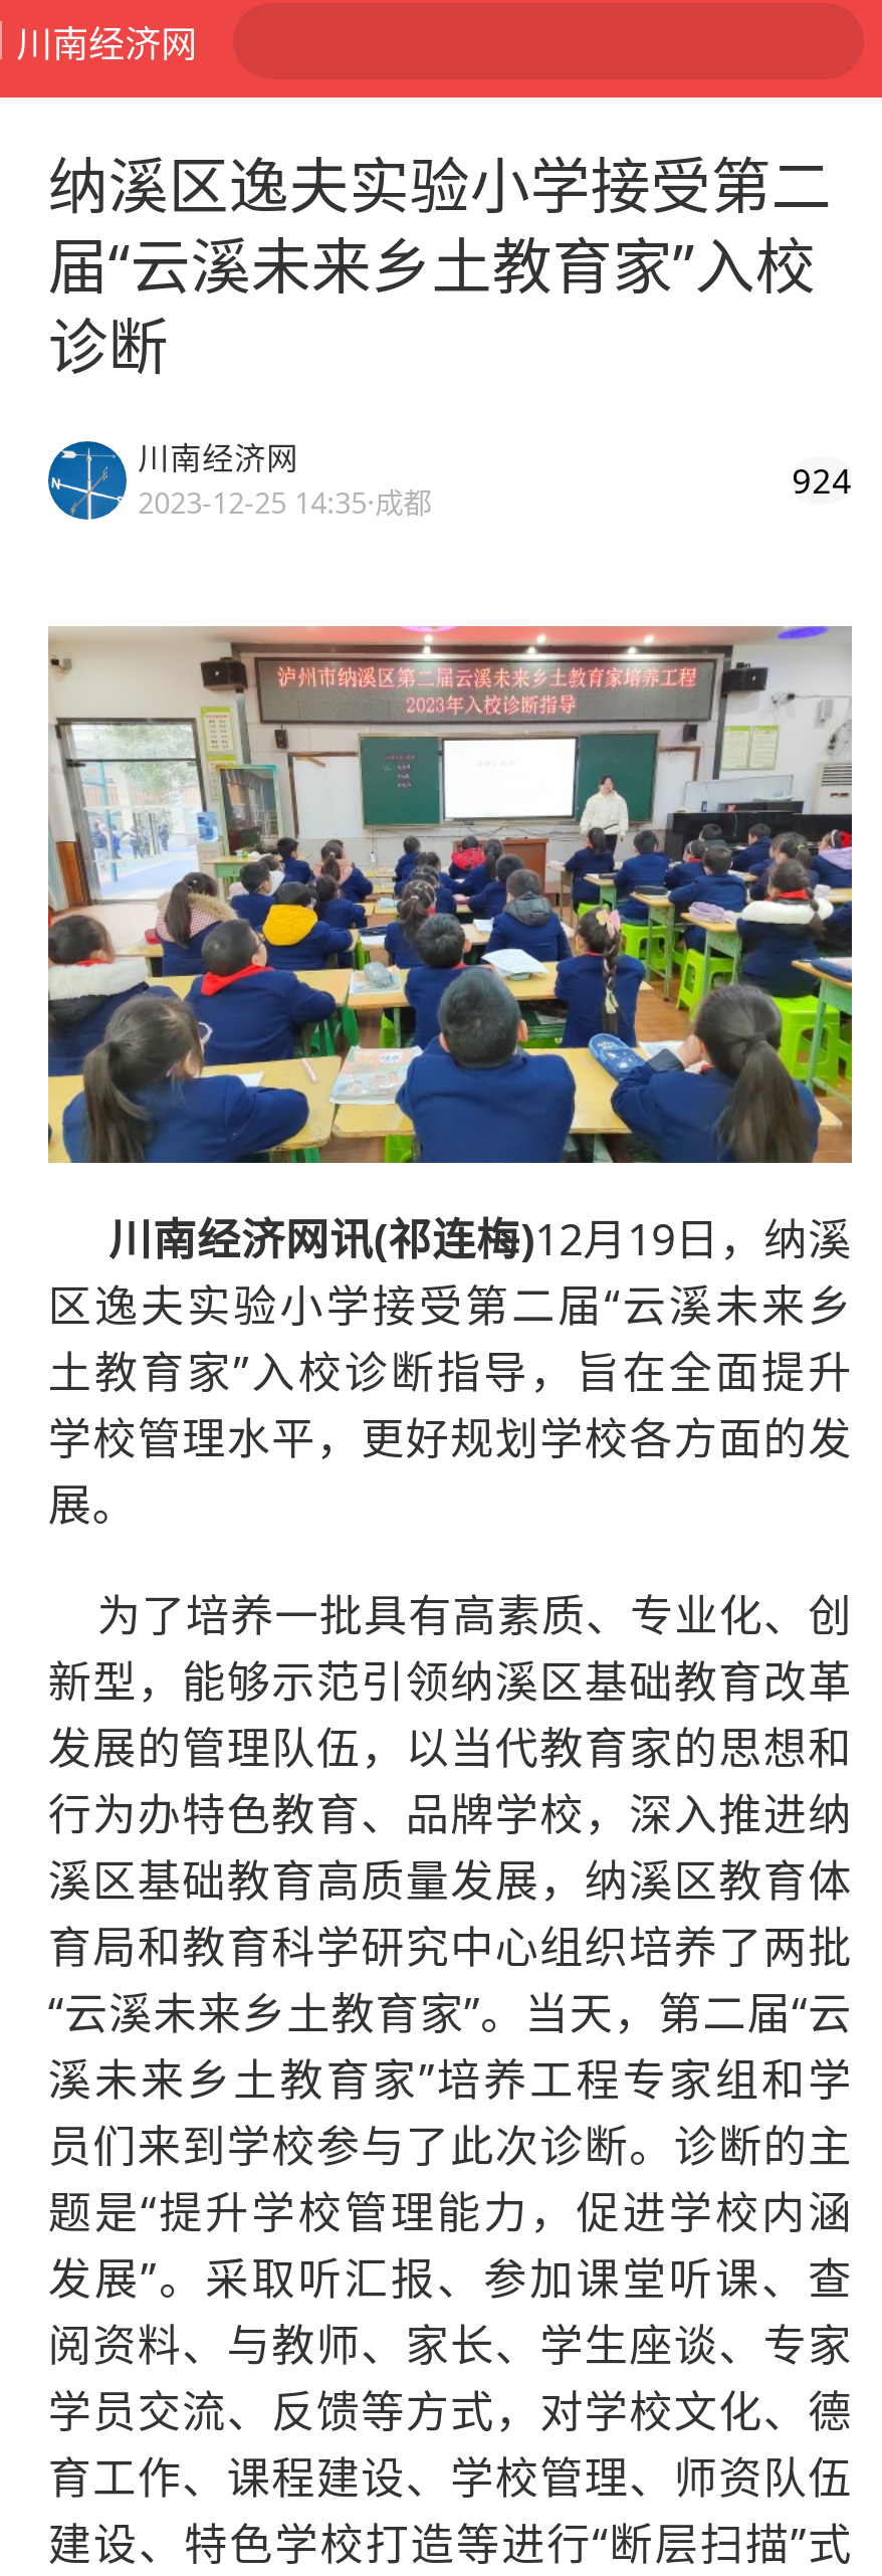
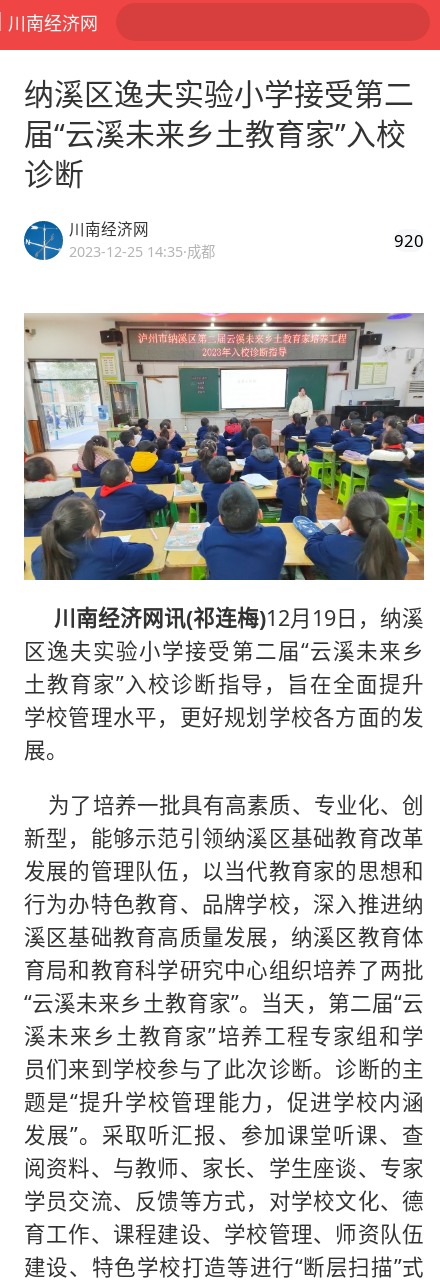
[792,457,852,503] 924 -> [394,229,424,252] 920

